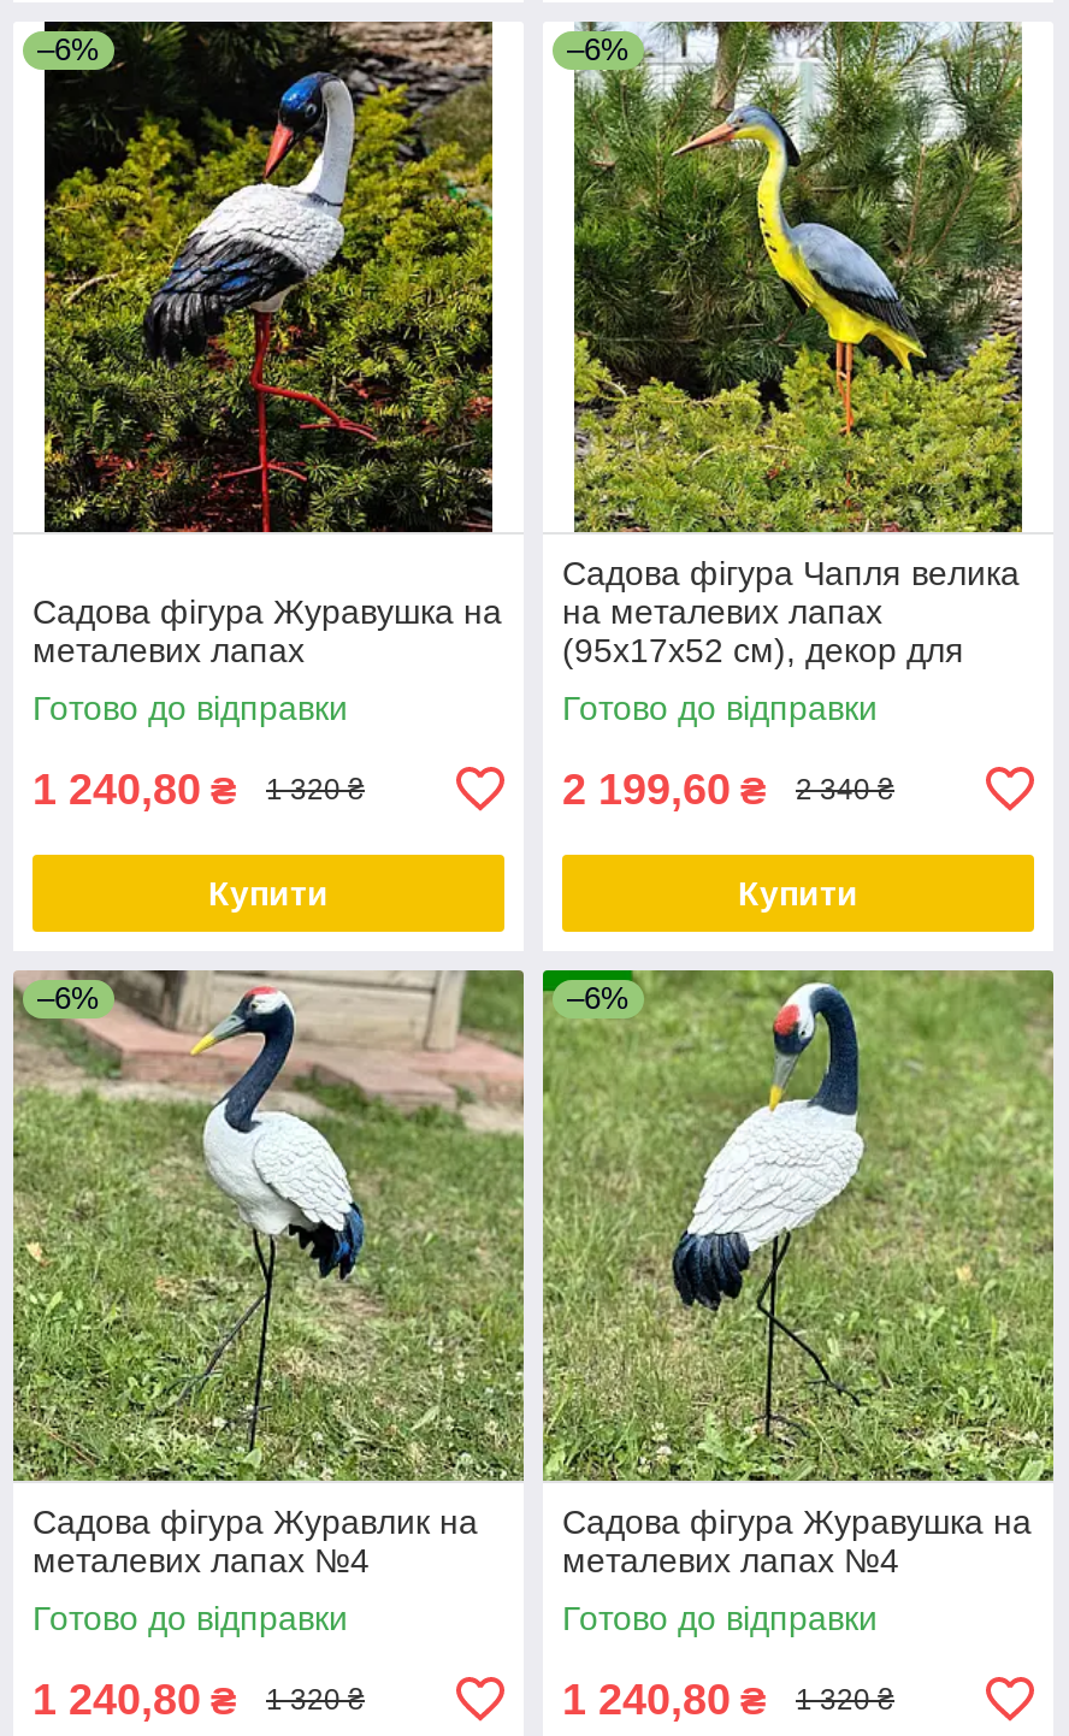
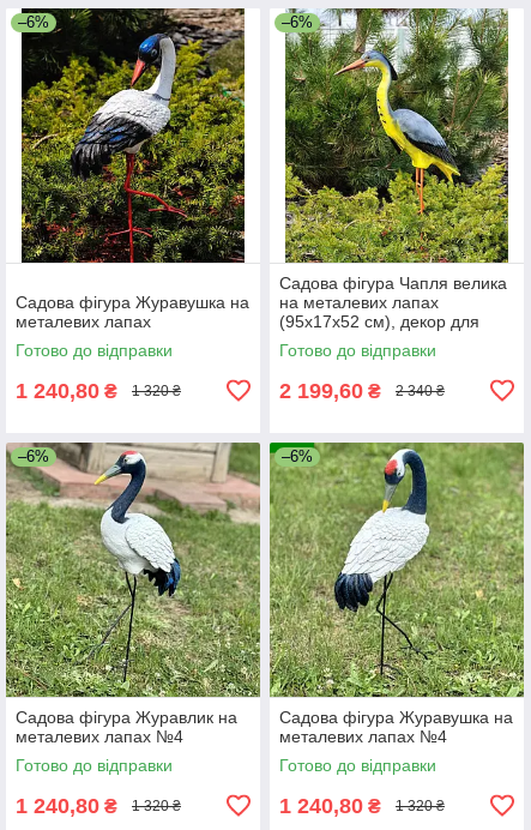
[208,874,329,912] Купити -> none
[738,874,858,912] Купити -> none

